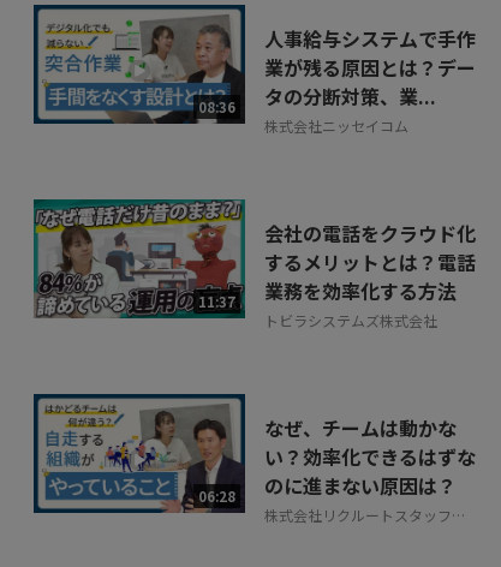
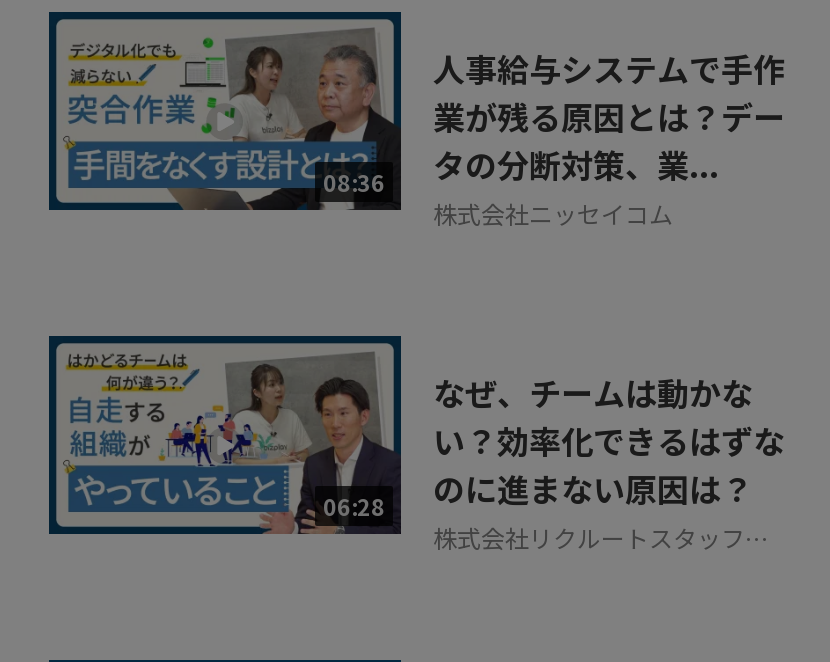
[32,198,246,320] [image] | 11:37 -> none
[264,219,476,331] 会社の電話をクラウド化 | するメリットとは？電話 | 業務を効率化する方法 | トビラシステムズ株式会社 -> none

